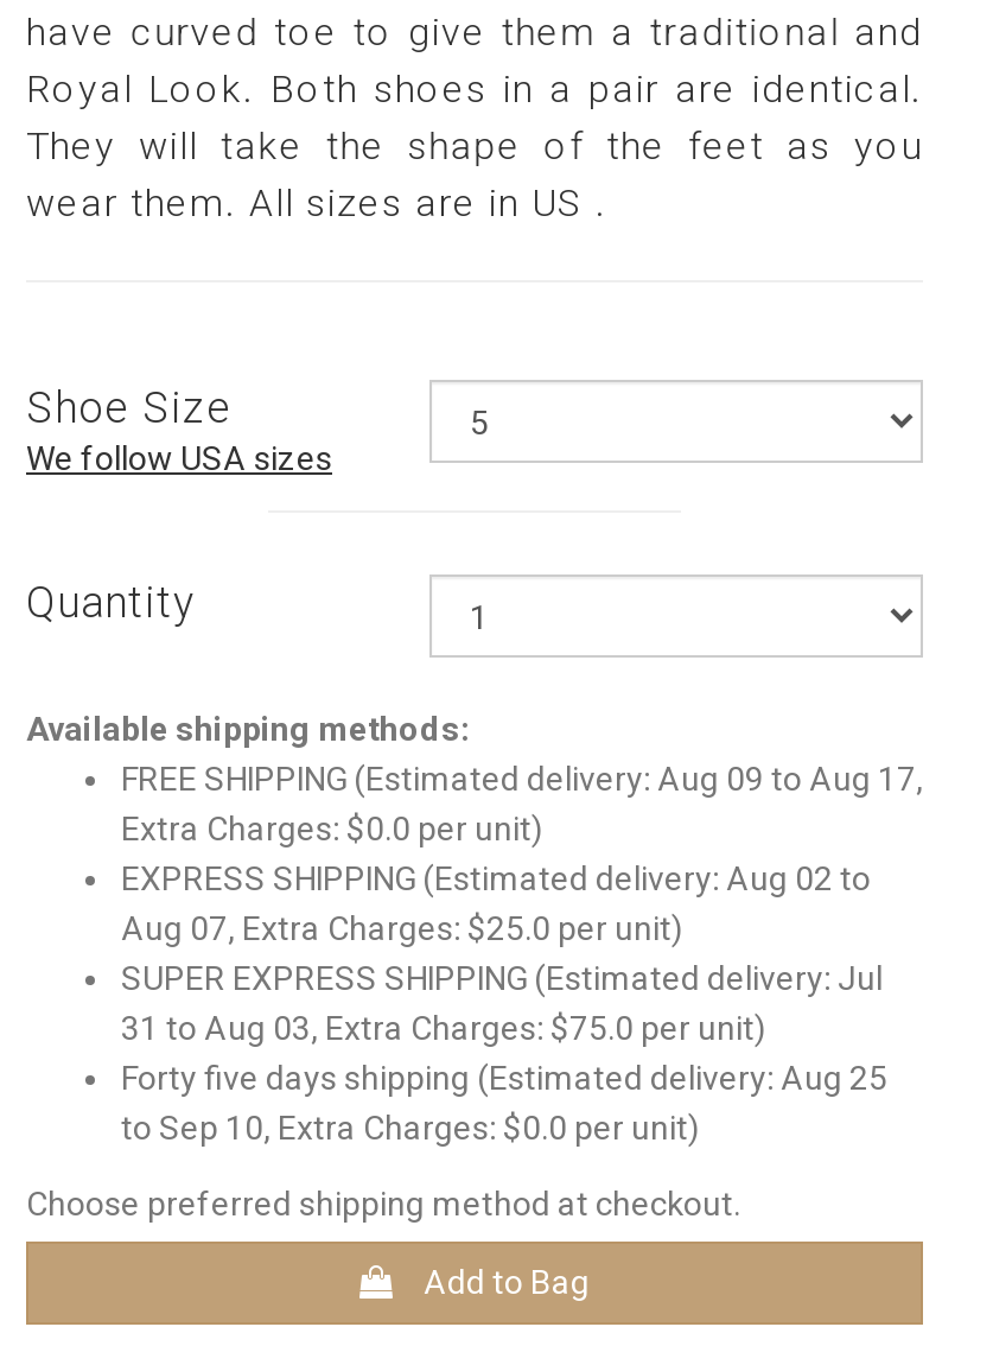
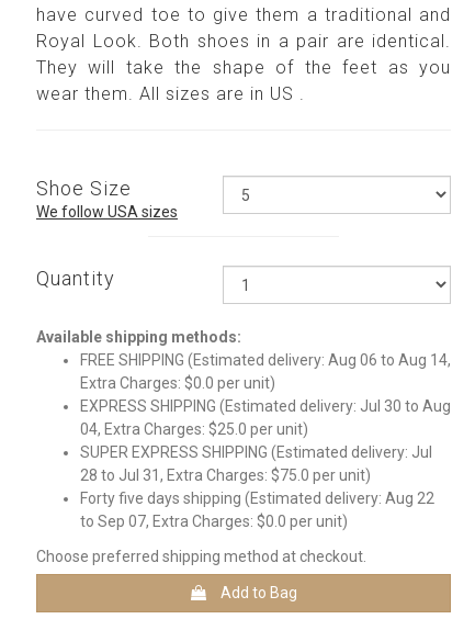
[121,760,923,798] FREE SHIPPING (Estimated delivery: Aug 09 to Aug 17, -> [80,351,451,369] FREE SHIPPING (Estimated delivery: Aug 06 to Aug 14,
[121,859,871,947] EXPRESS SHIPPING (Estimated delivery: Aug 02 to | Aug 07, Extra Charges: $25.0 per unit) -> [80,397,451,438] EXPRESS SHIPPING (Estimated delivery: Jul 30 to Aug | 04, Extra Charges: $25.0 per unit)
[121,1009,766,1047] 31 to Aug 03, Extra Charges: $75.0 per unit) -> [80,466,371,484] 28 to Jul 31, Extra Charges: $75.0 per unit)
[121,1059,887,1097] Forty five days shipping (Estimated delivery: Aug 25 -> [80,489,434,507] Forty five days shipping (Estimated delivery: Aug 22
[121,1109,700,1147] to Sep 10, Extra Charges: $0.0 per unit) -> [80,513,348,530] to Sep 07, Extra Charges: $0.0 per unit)

